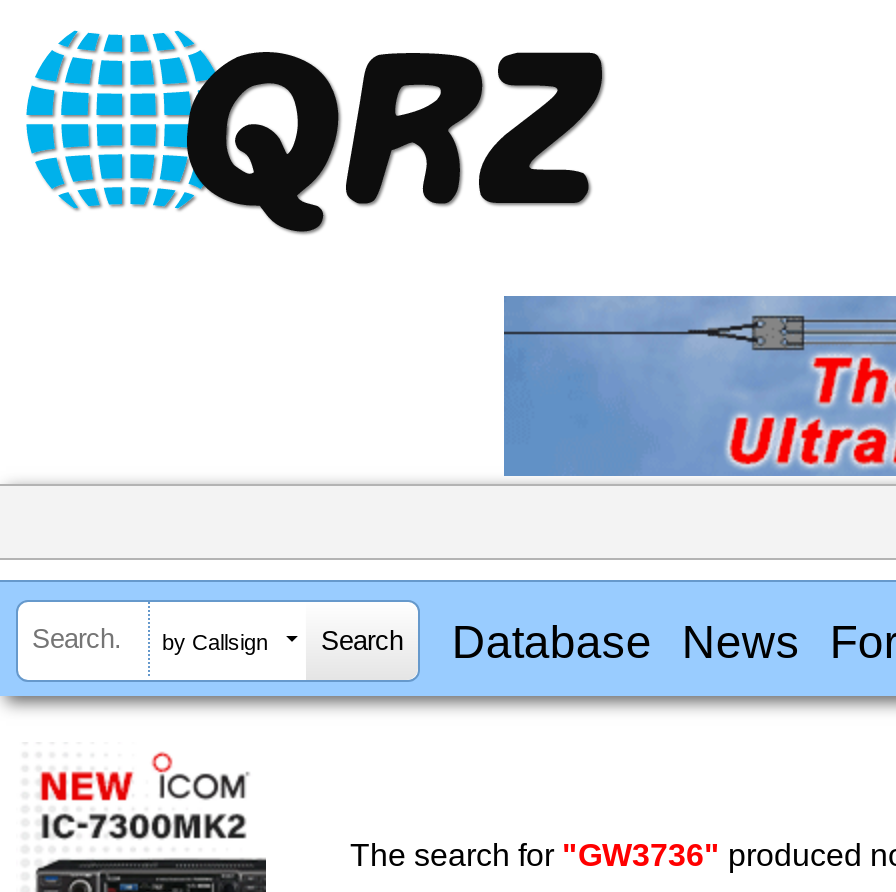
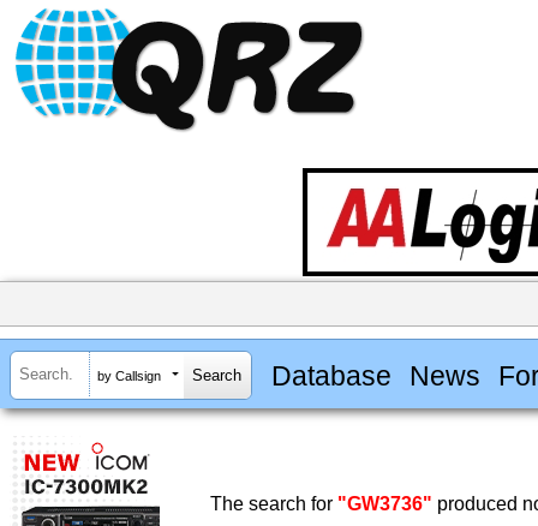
[502,294,890,476] [image] -> [301,167,534,277] [image]

